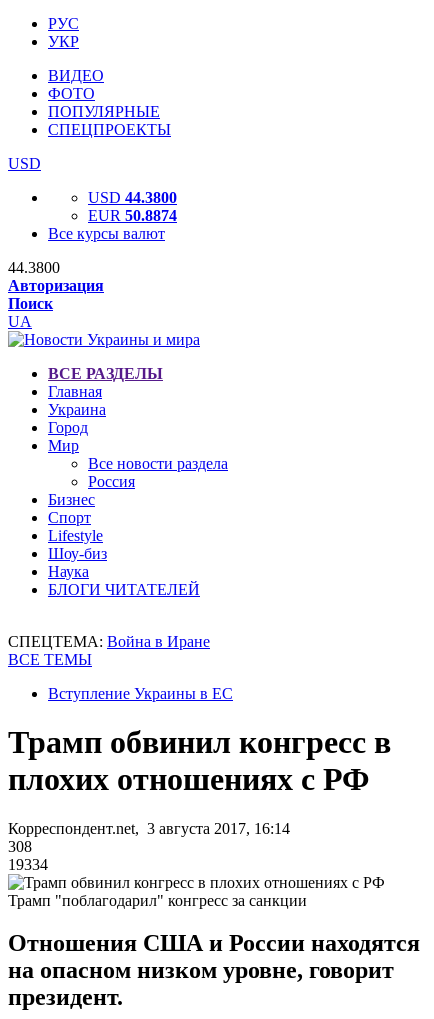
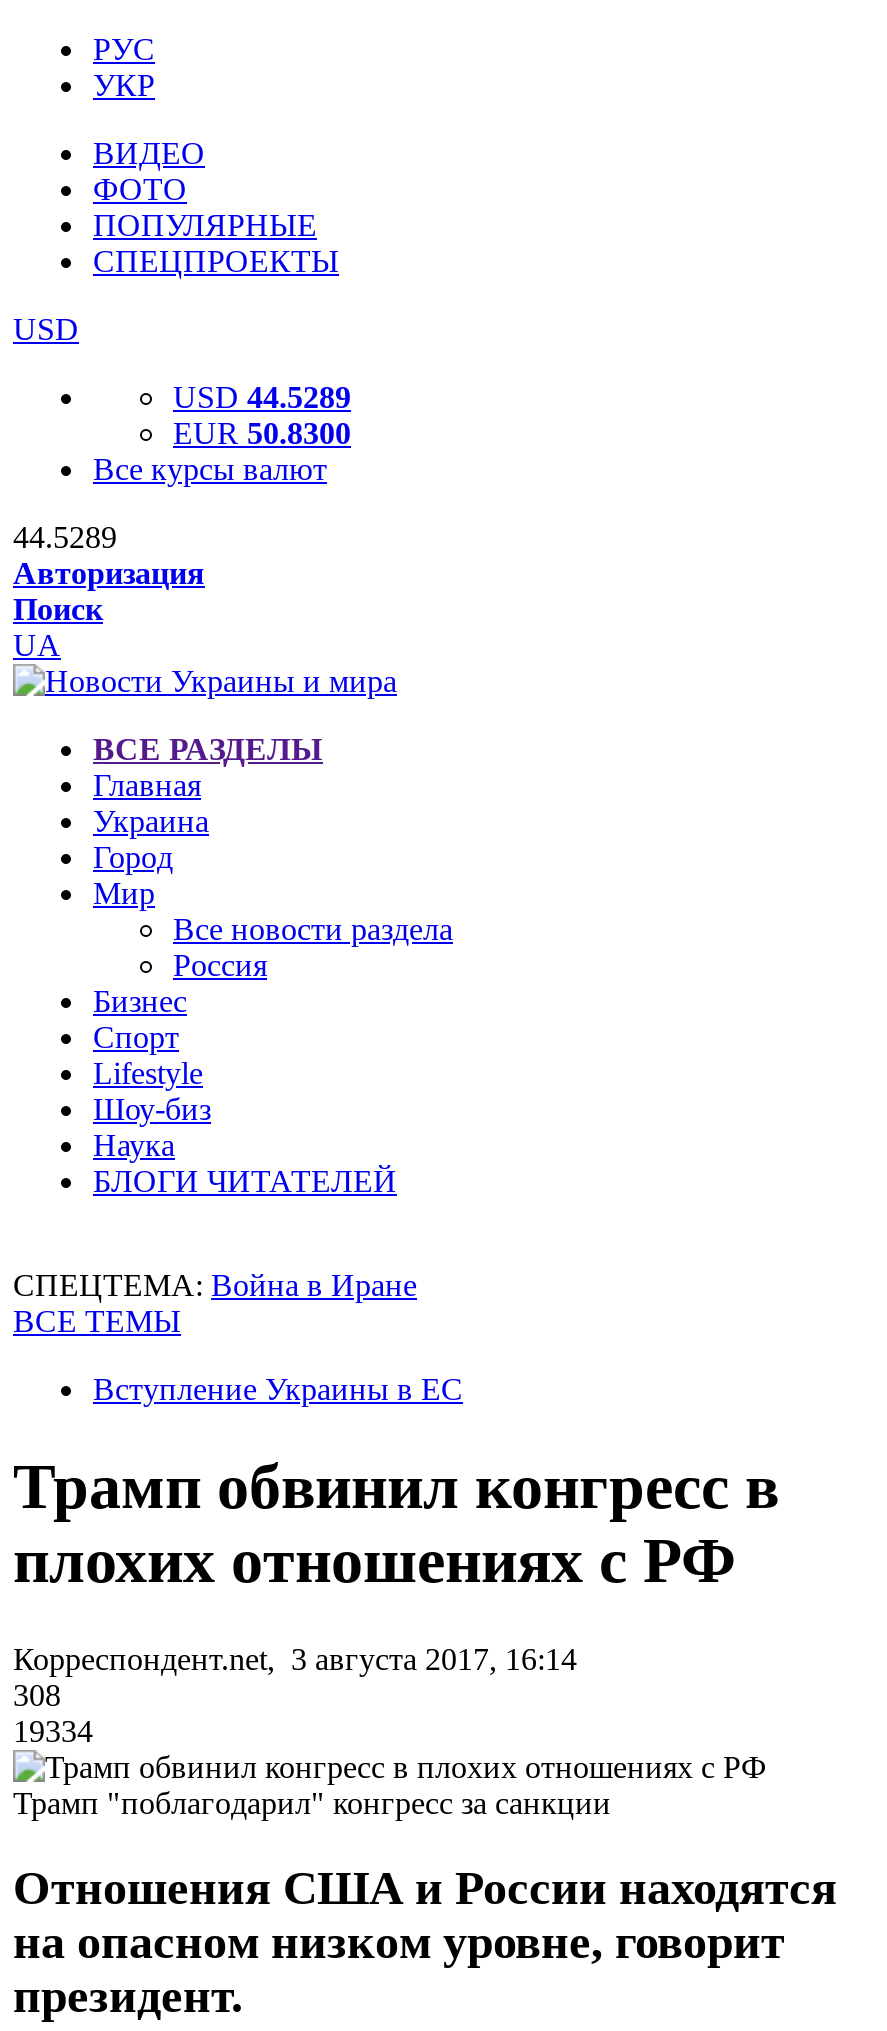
[88,189,177,206] USD 44.3800 -> [173,380,351,414] USD 44.5289
[88,207,177,224] EUR 50.8874 -> [173,416,351,450] EUR 50.8300
[8,259,60,276] 44.3800 -> [13,520,117,554] 44.5289

